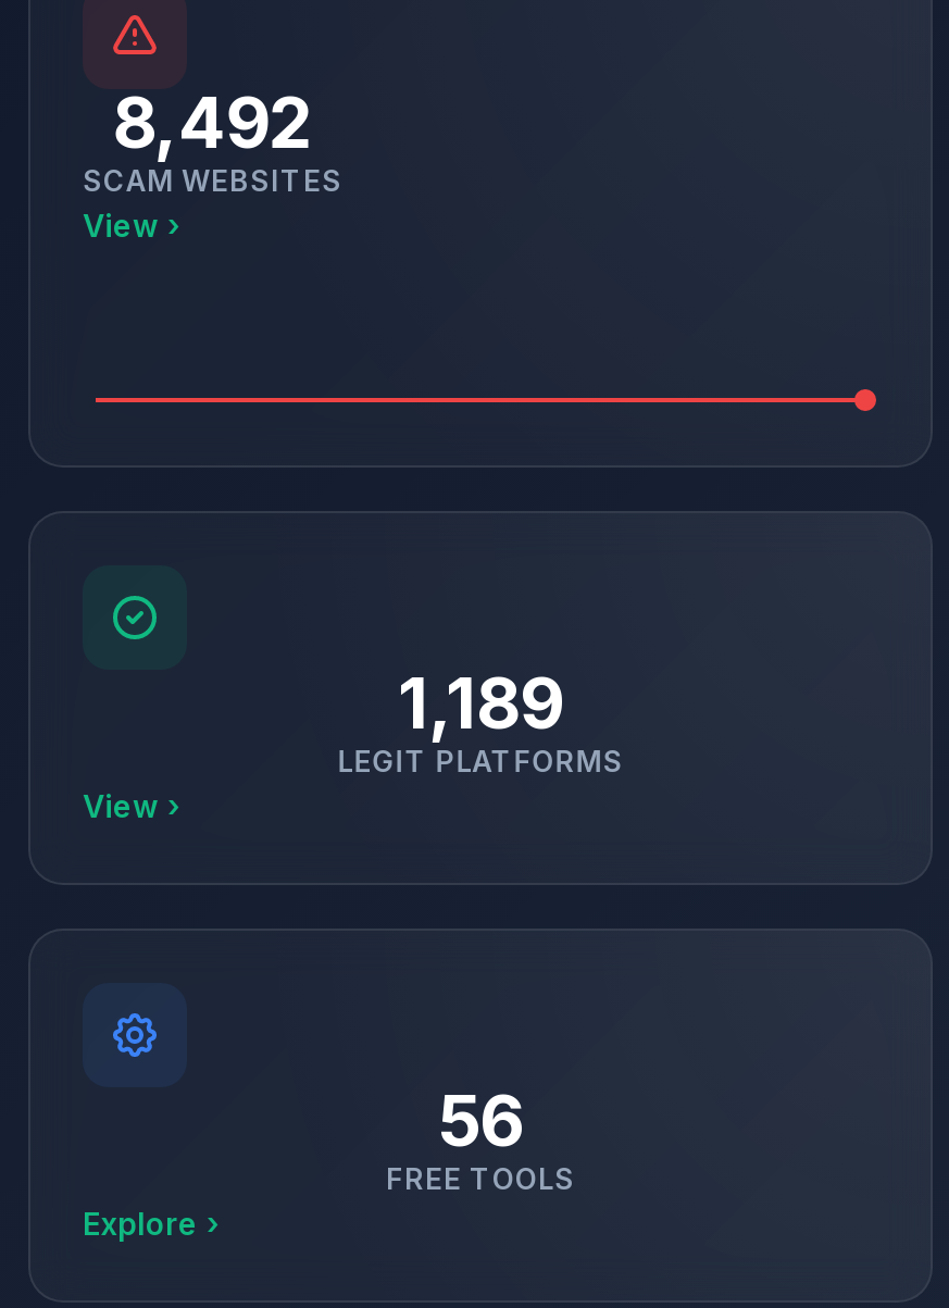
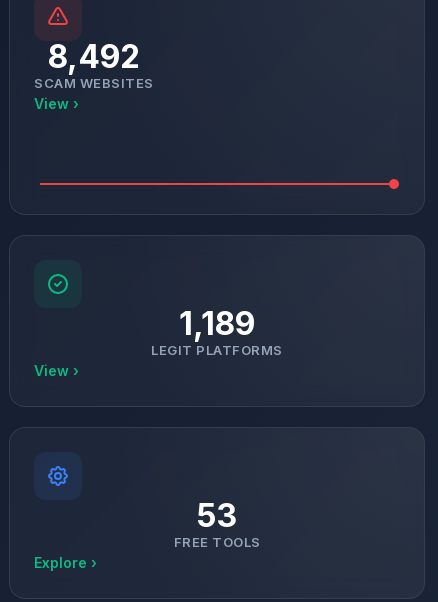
[438,1079,523,1163] 56 -> [197,496,237,535] 53

